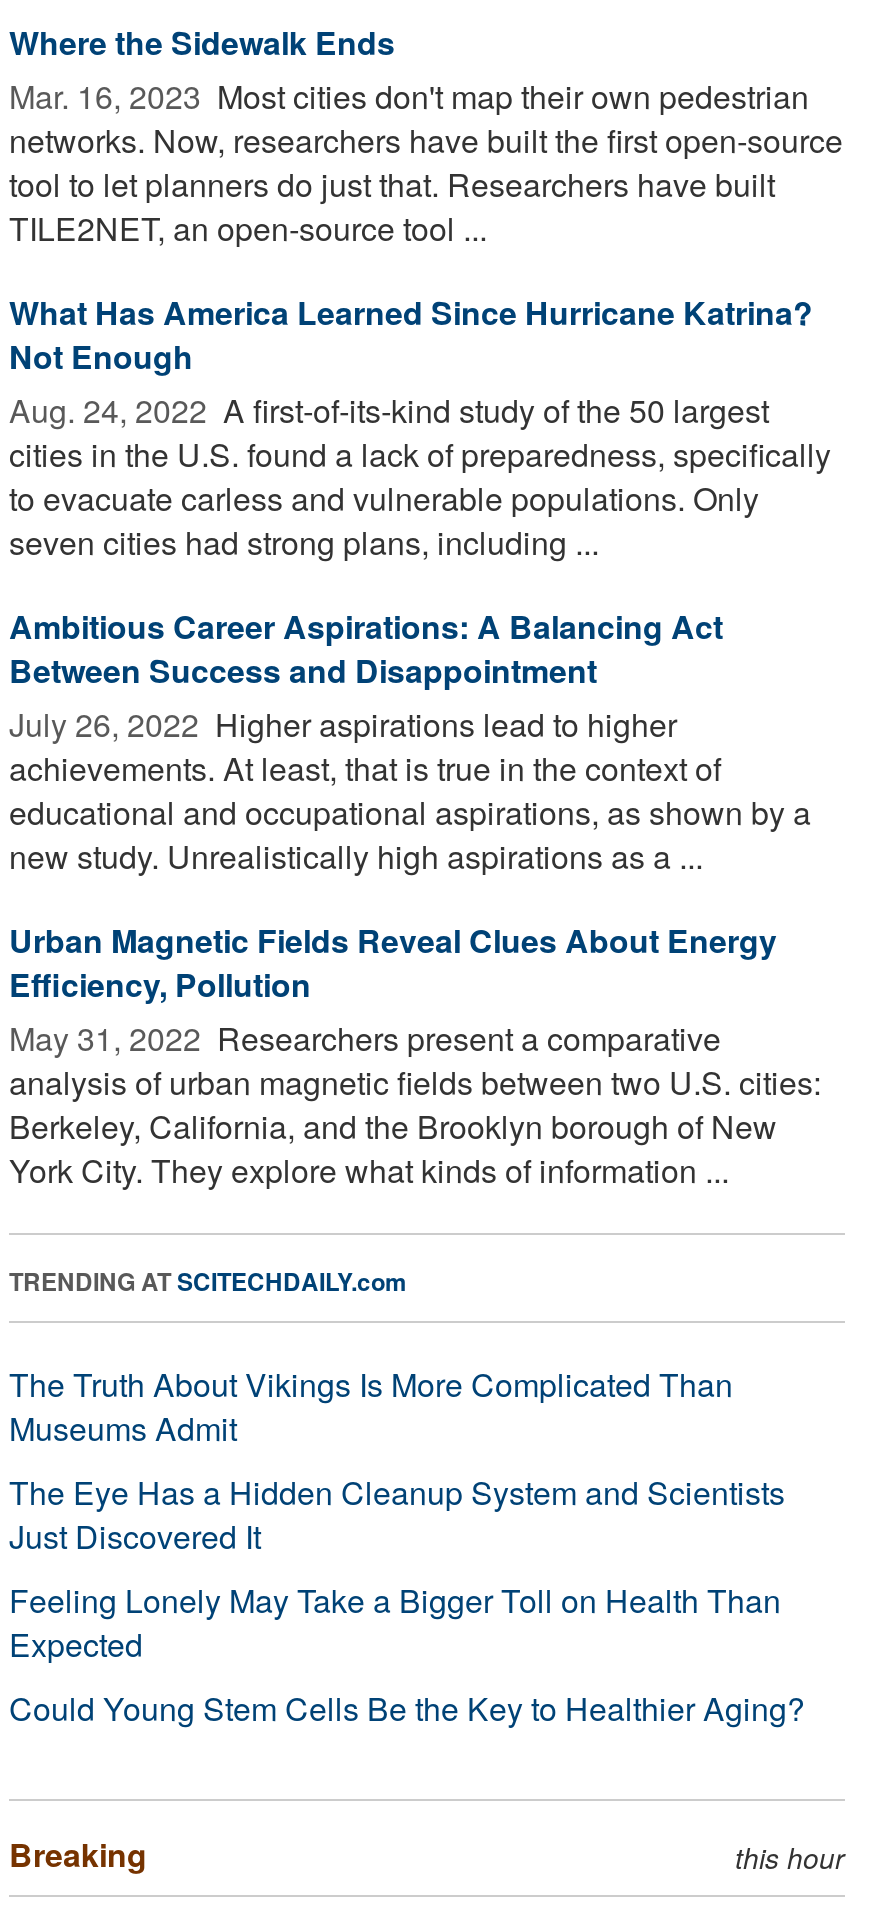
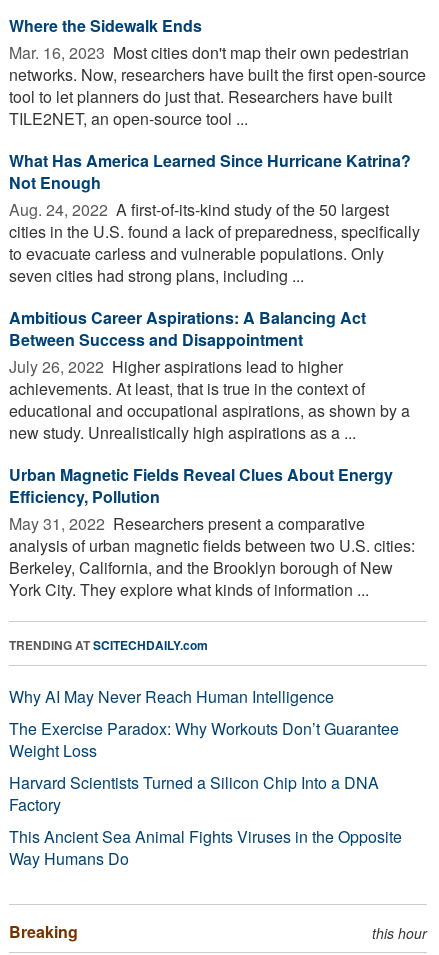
[9,1361,805,1731] The Truth About Vikings Is More Complicated Than | Museums Admit | The Eye Has a Hidden Cleanup System and Scientists | Just Discovered It | Feeling Lonely May Take a Bigger Toll on Health Than | Expected | Could Young Stem Cells Be the Key to Healthier Aging? -> [9,685,402,870] Why AI May Never Reach Human Intelligence | The Exercise Paradox: Why Workouts Don’t Guarantee | Weight Loss | Harvard Scientists Turned a Silicon Chip Into a DNA | Factory | This Ancient Sea Animal Fights Viruses in the Opposite | Way Humans Do

